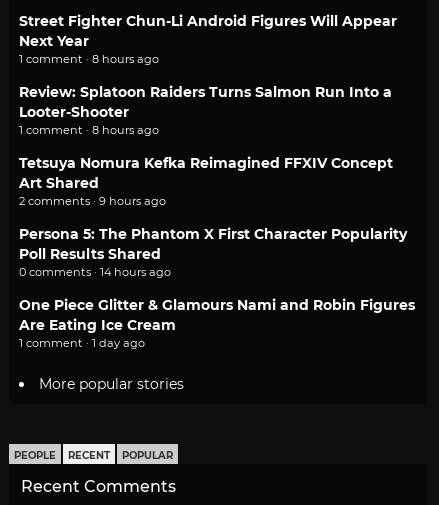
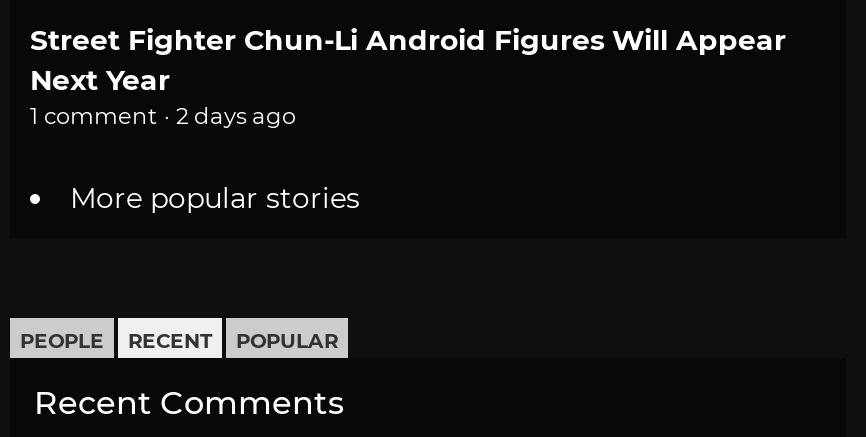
[19,52,415,350] 1 comment · 8 hours ago | Review: Splatoon Raiders Turns Salmon Run Into a | Looter-Shooter | 1 comment · 8 hours ago | Tetsuya Nomura Kefka Reimagined FFXIV Concept | Art Shared | 2 comments · 9 hours ago | Persona 5: The Phantom X First Character Popularity | Poll Results Shared | 0 comments · 14 hours ago | One Piece Glitter & Glamours Nami and Robin Figures | Are Eating Ice Cream | 1 comment · 1 day ago -> [30,103,296,131] 1 comment · 2 days ago

